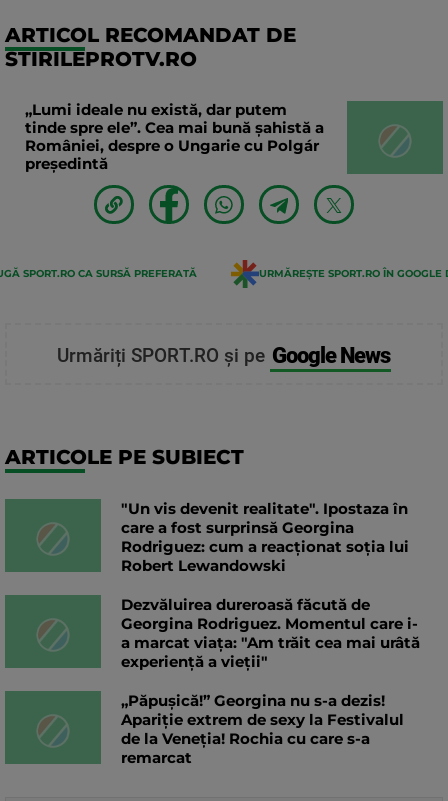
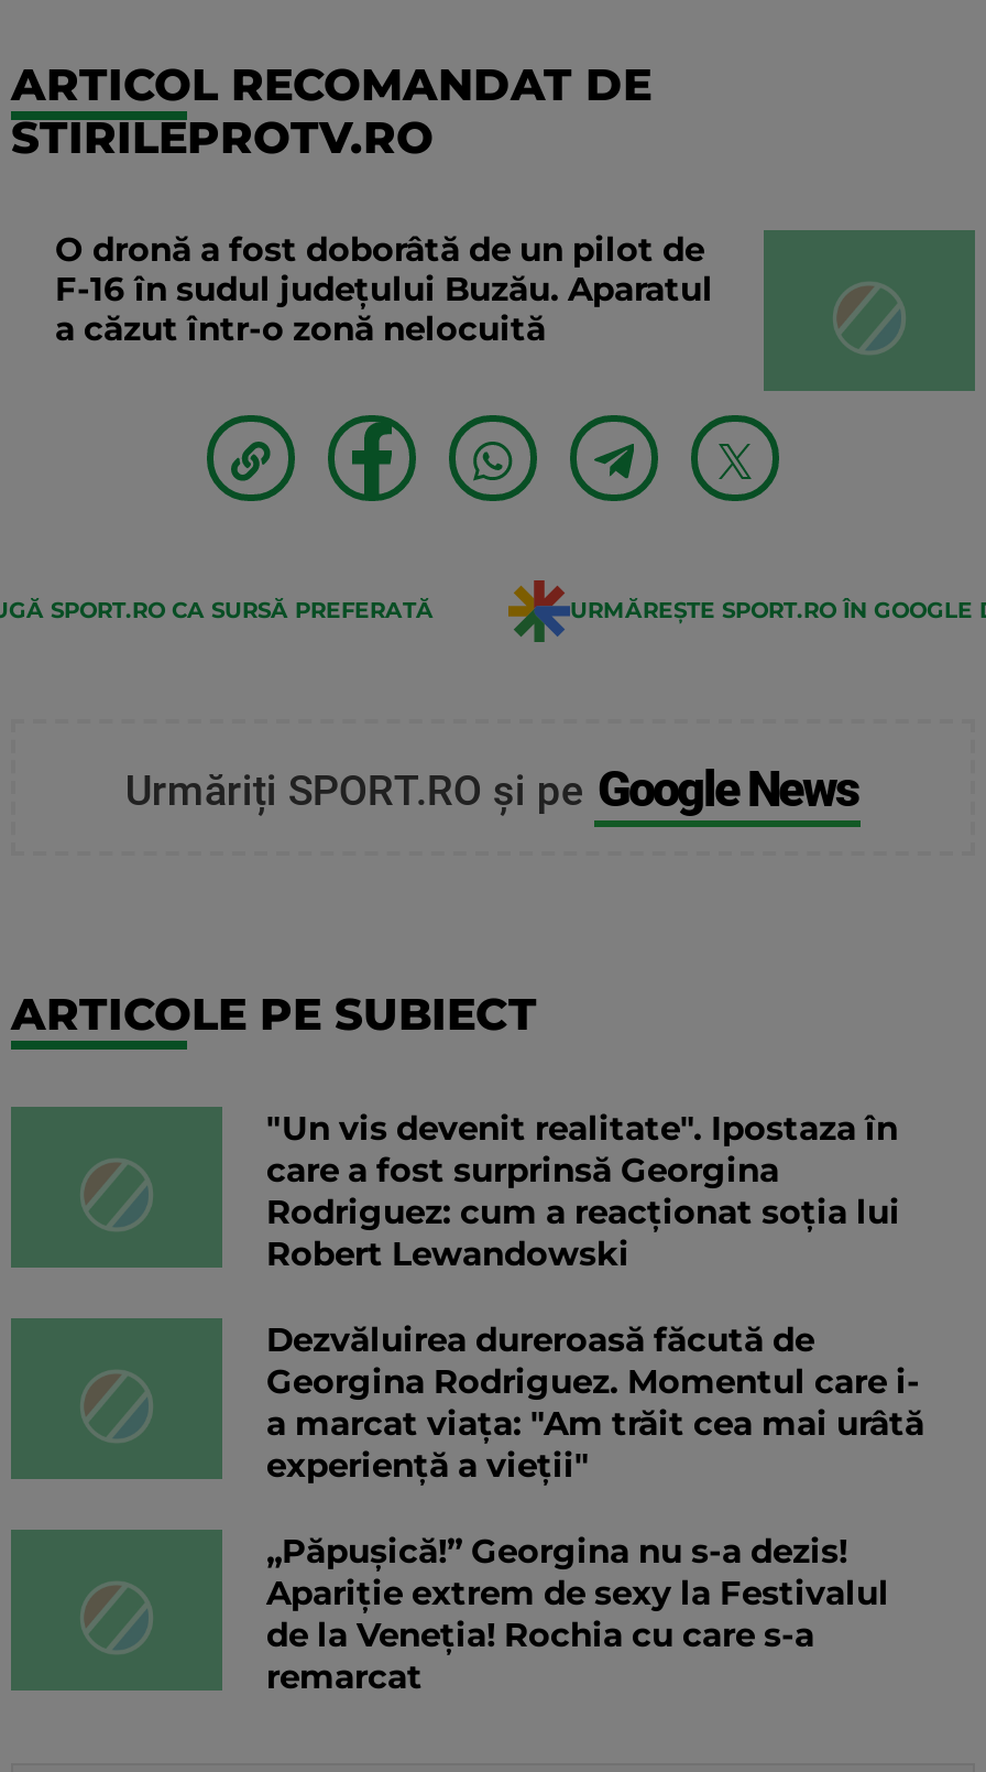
[25,100,324,173] „Lumi ideale nu există, dar putem | tinde spre ele”. Cea mai bună șahistă a | României, despre o Ungarie cu Polgár | președintă -> [55,227,713,348] O dronă a fost doborâtă de un pilot de | F-16 în sudul județului Buzău. Aparatul | a căzut într-o zonă nelocuită

